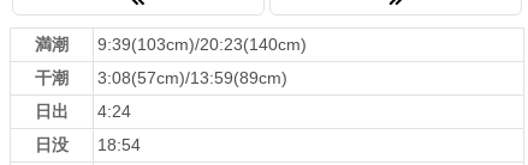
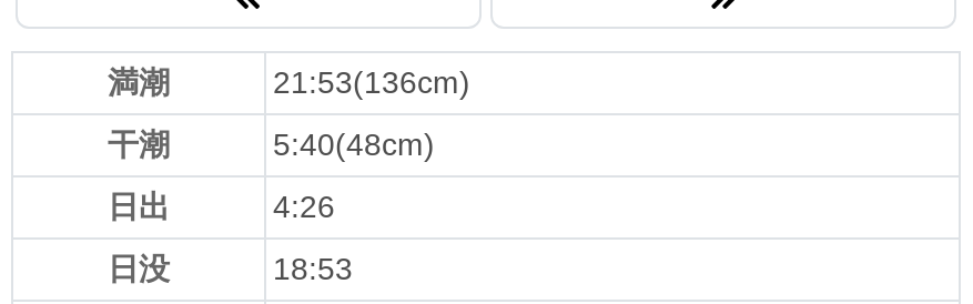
[97,35,307,54] 9:39(103cm)/20:23(140cm) -> [273,65,470,101] 21:53(136cm)
[97,69,287,88] 3:08(57cm)/13:59(89cm) -> [273,127,435,163] 5:40(48cm)
[97,102,131,121] 4:24 -> [273,190,335,225] 4:26
[97,136,141,155] 18:54 -> [273,252,353,287] 18:53

